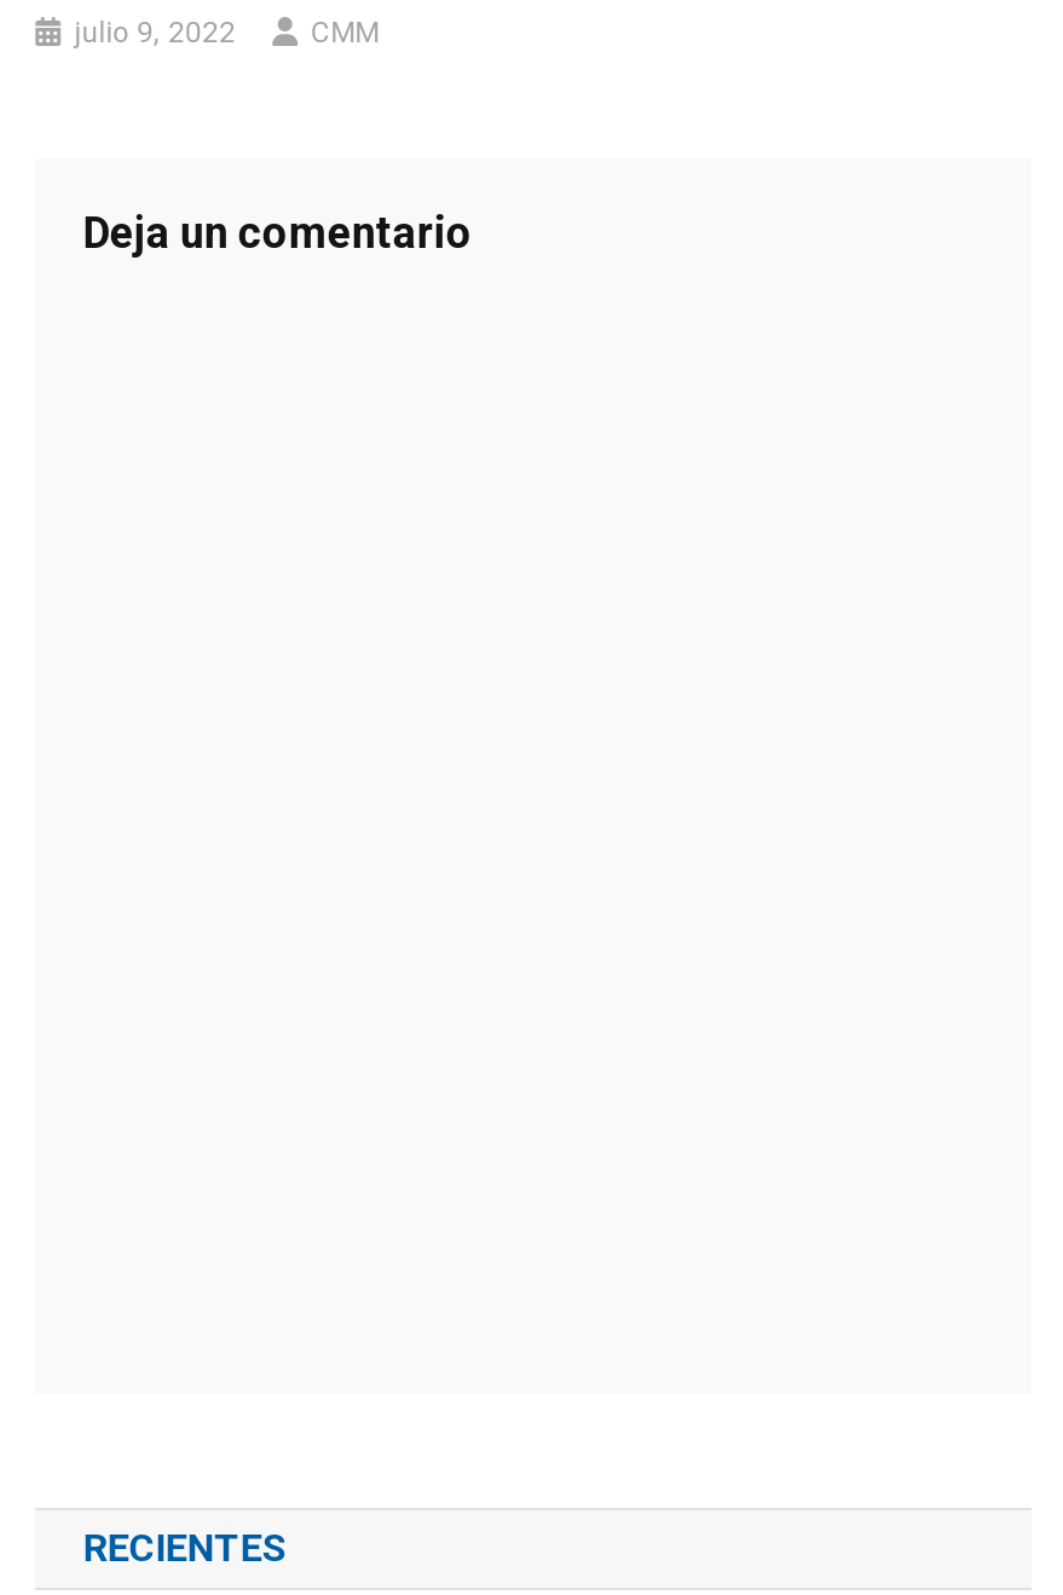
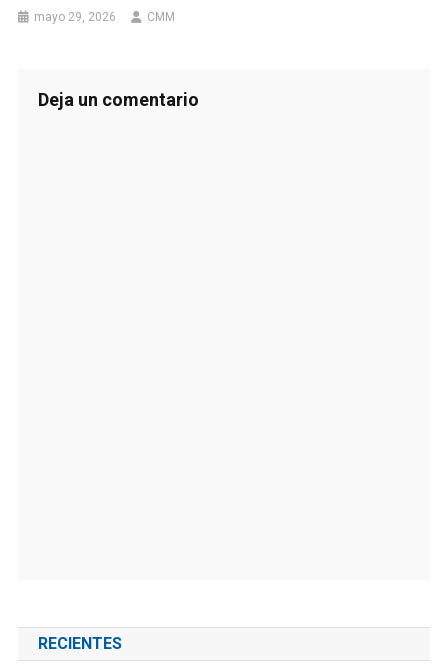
[74,15,236,49] julio 9, 2022 -> [34,10,116,24] mayo 29, 2026

